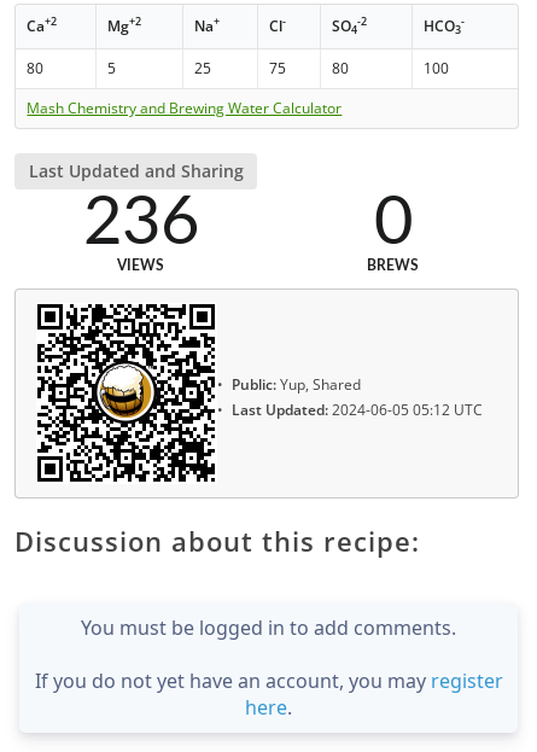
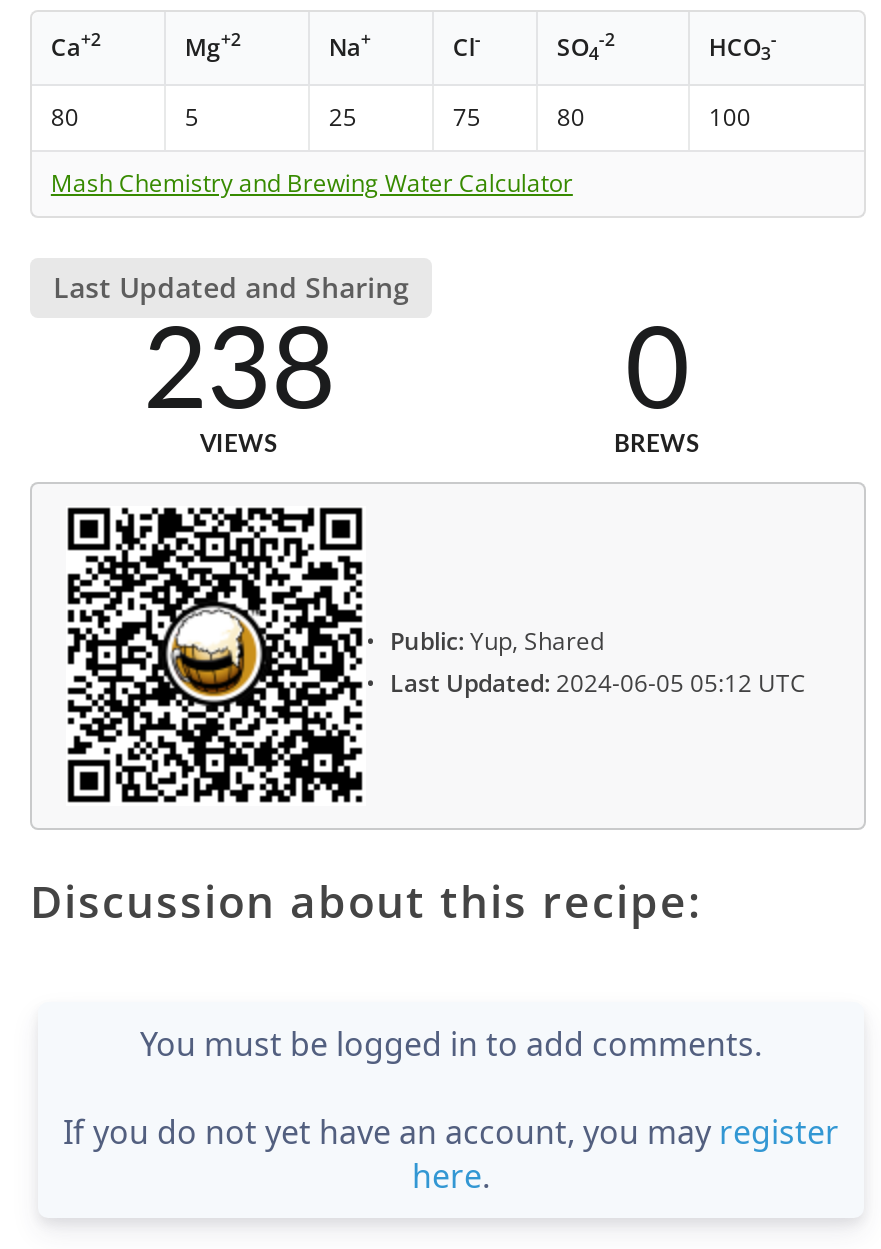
[83,190,199,257] 236 -> [143,318,335,430] 238

